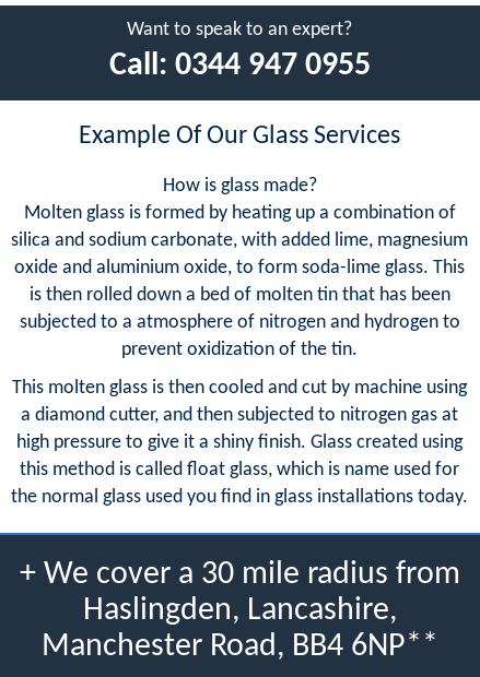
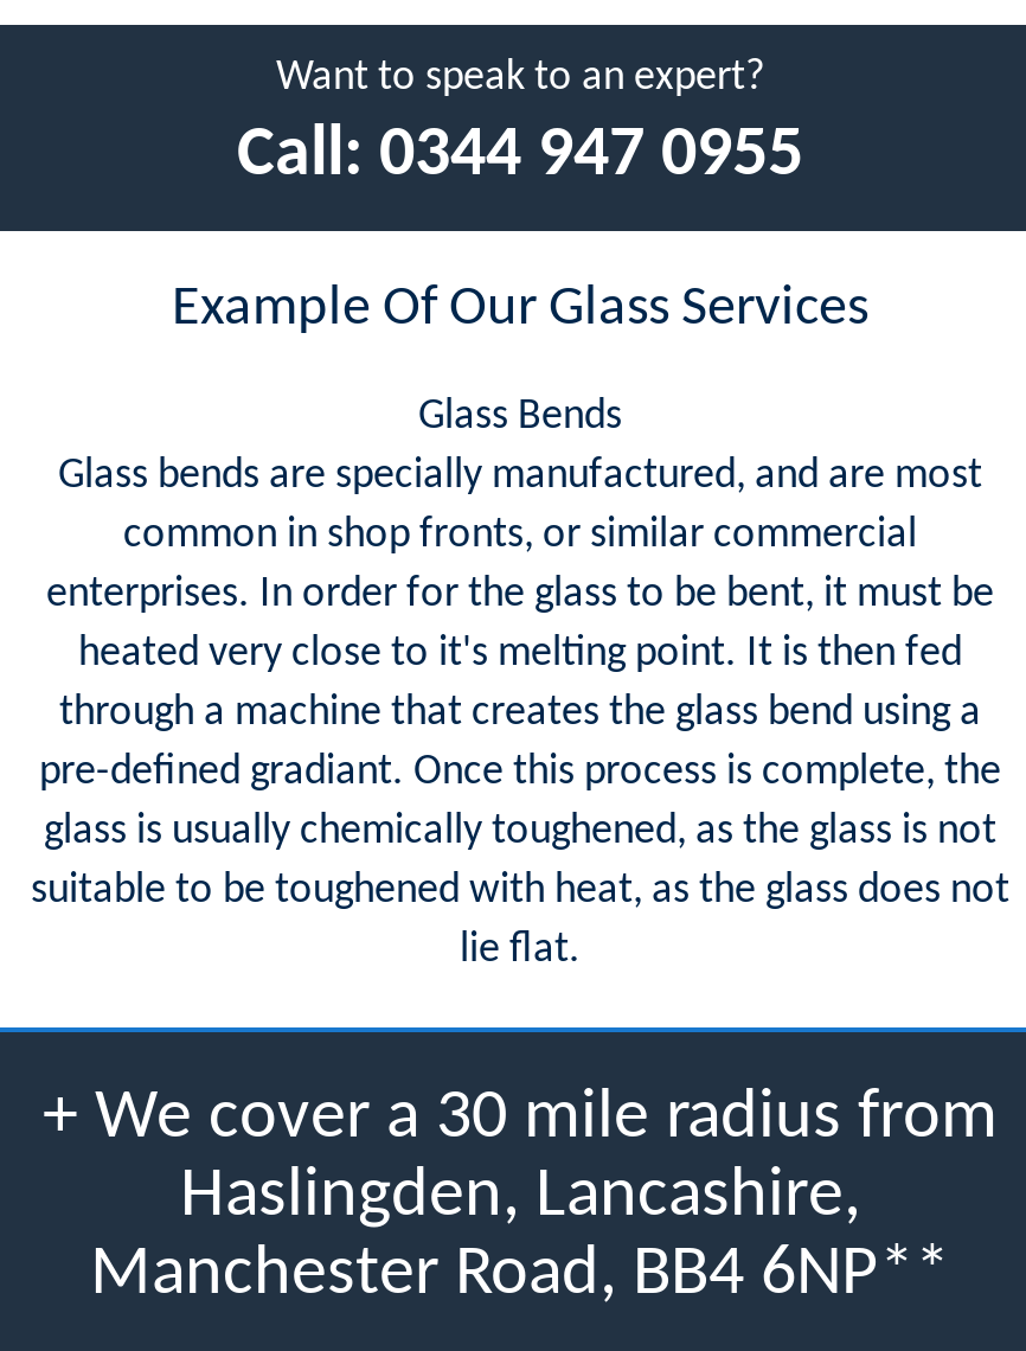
[11,175,468,507] How is glass made? | Molten glass is formed by heating up a combination of | silica and sodium carbonate, with added lime, magnesium | oxide and aluminium oxide, to form soda-lime glass. This | is then rolled down a bed of molten tin that has been | subjected to a atmosphere of nitrogen and hydrogen to | prevent oxidization of the tin. | This molten glass is then cooled and cut by machine using | a diamond cutter, and then subjected to nitrogen gas at | high pressure to give it a shiny finish. Glass created using | this method is called float glass, which is name used for | the normal glass used you find in glass installations today. -> [31,393,1009,972] Glass Bends | Glass bends are specially manufactured, and are most | common in shop fronts, or similar commercial | enterprises. In order for the glass to be bent, it must be | heated very close to it's melting point. It is then fed | through a machine that creates the glass bend using a | pre-defined gradiant. Once this process is complete, the | glass is usually chemically toughened, as the glass is not | suitable to be toughened with heat, as the glass does not | lie flat.

